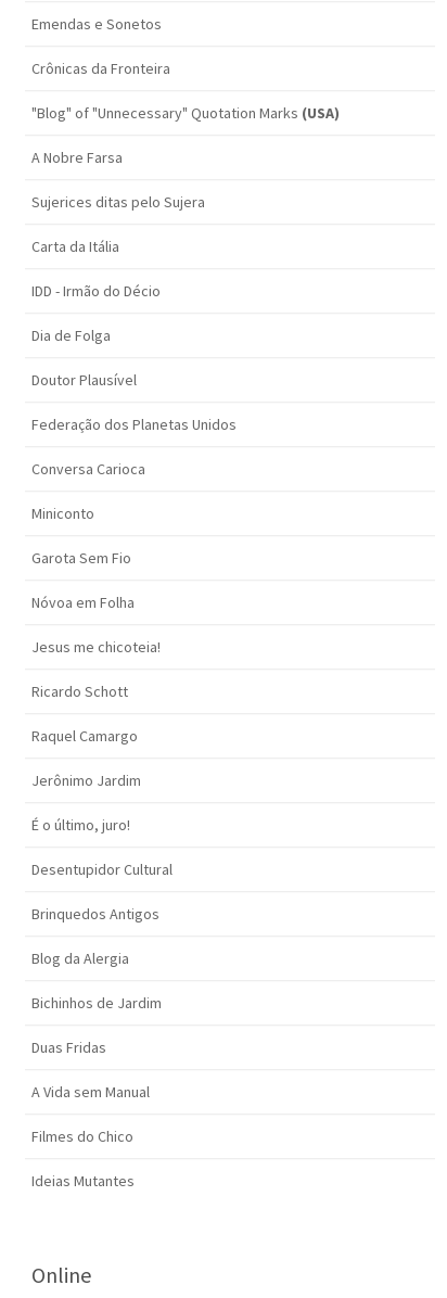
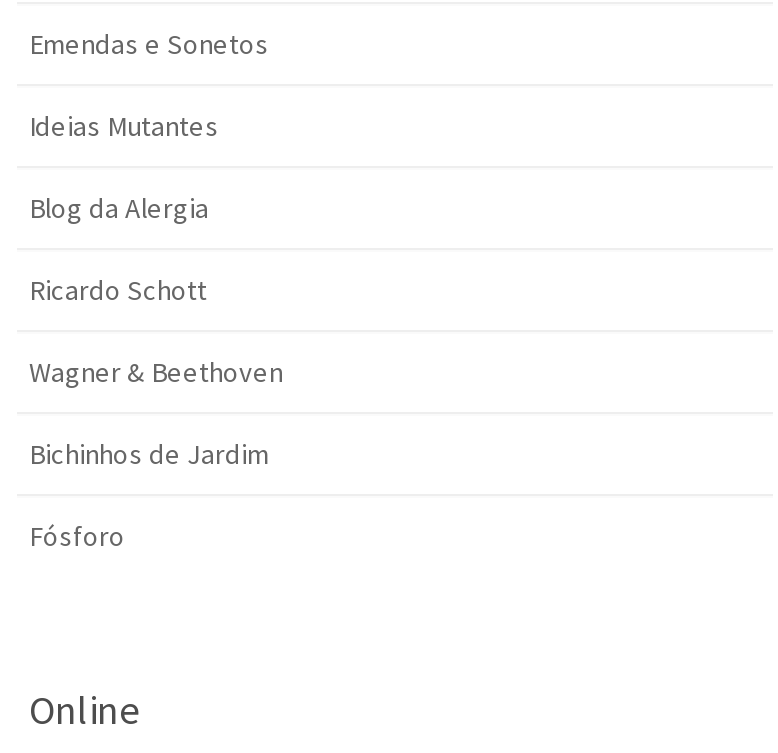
[31,59,340,657] Crônicas da Fronteira | "Blog" of "Unnecessary" Quotation Marks (USA) | A Nobre Farsa | Sujerices ditas pelo Sujera | Carta da Itália | IDD - Irmão do Décio | Dia de Folga | Doutor Plausível | Federação dos Planetas Unidos | Conversa Carioca | Miniconto | Garota Sem Fio | Nóvoa em Folha | Jesus me chicoteia! -> none
[31,726,173,924] Raquel Camargo | Jerônimo Jardim | É o último, juro! | Desentupidor Cultural | Brinquedos Antigos -> [29,354,283,390] Wagner & Beethoven
moved [31,949,129,968] -> [29,190,209,226]: Blog da Alergia
[31,1038,150,1146] Duas Fridas | A Vida sem Manual | Filmes do Chico -> [29,518,125,554] Fósforo
moved [31,1171,135,1191] -> [29,108,219,144]: Ideias Mutantes

